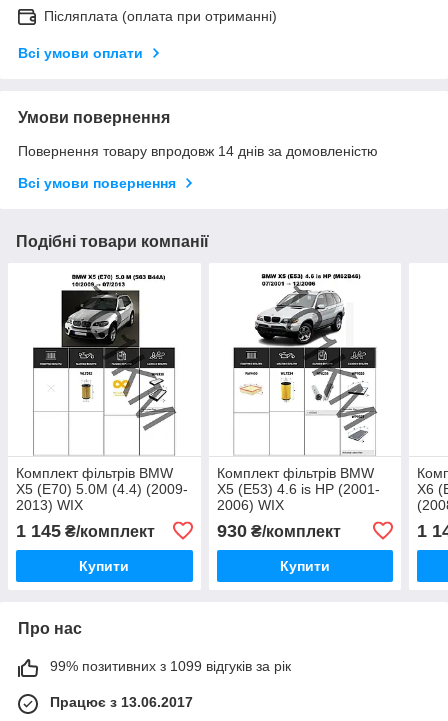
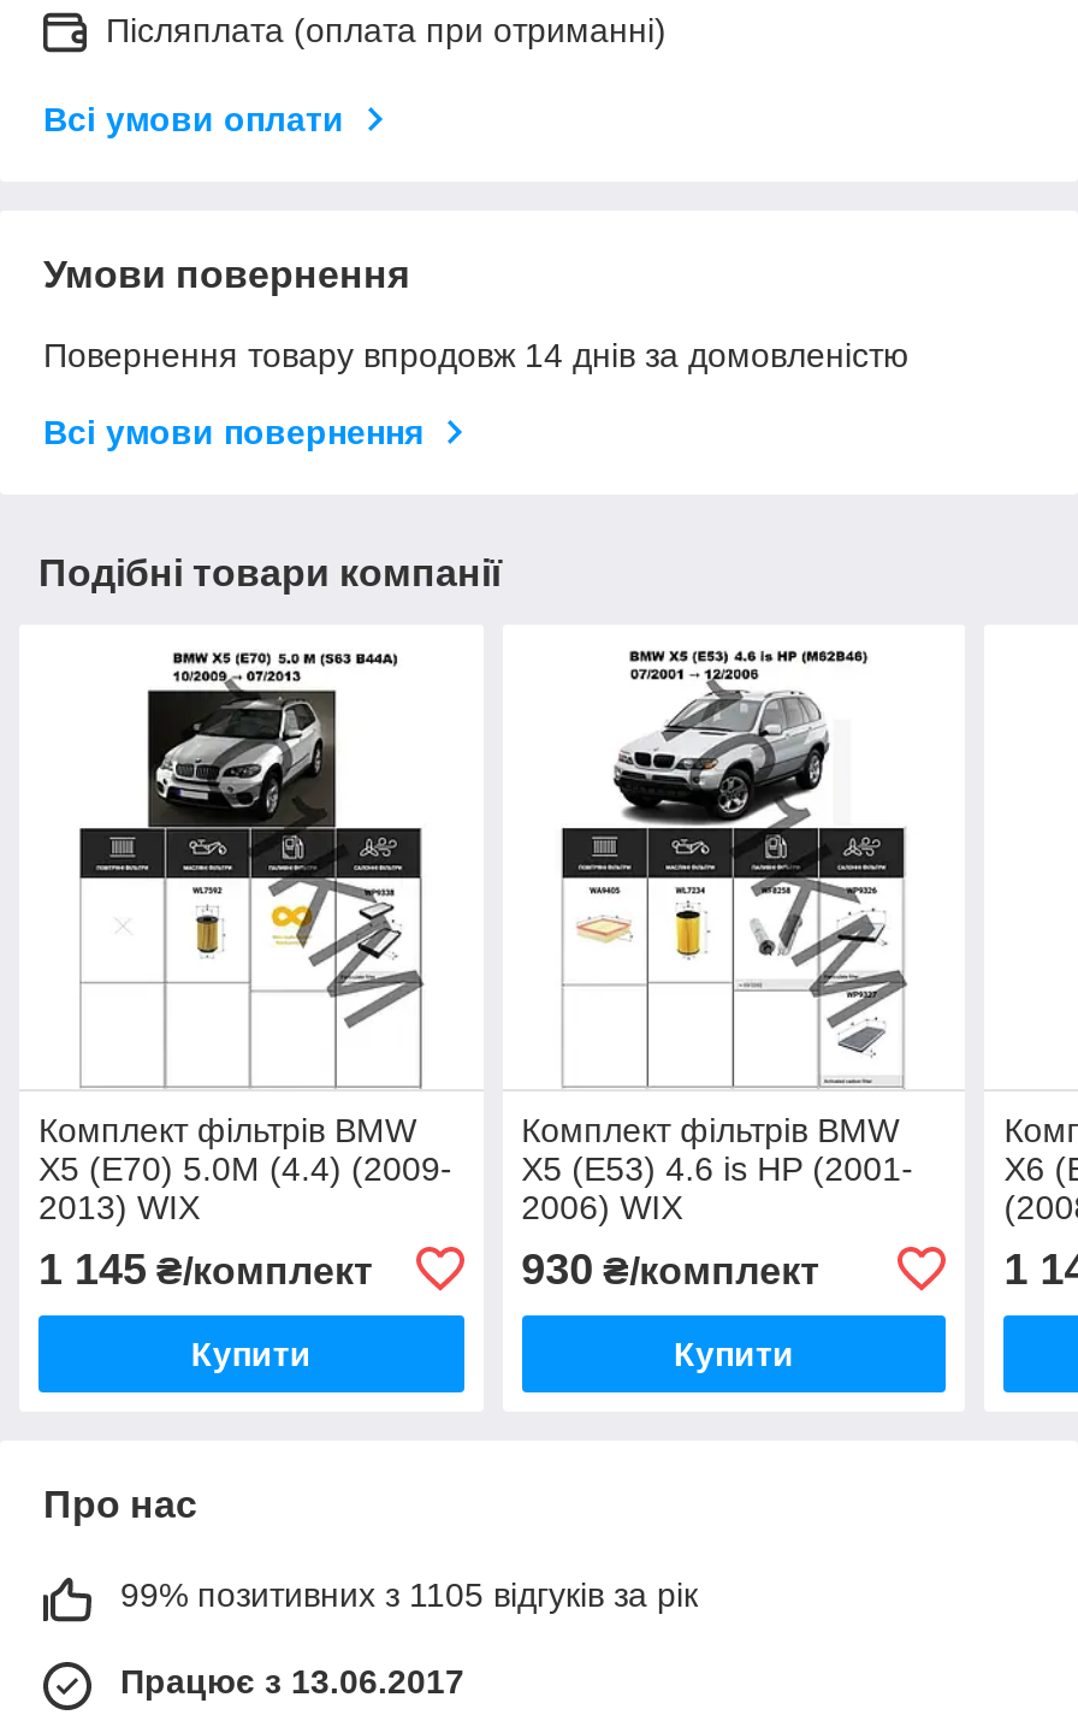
[50,658,291,674] 99% позитивних з 1099 відгуків за рік -> [120,1575,698,1613] 99% позитивних з 1105 відгуків за рік

